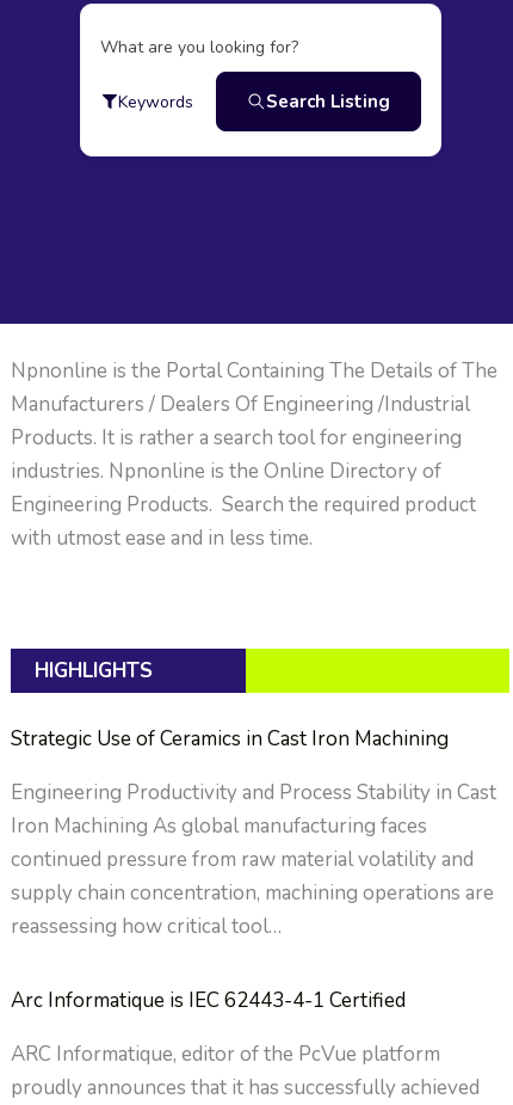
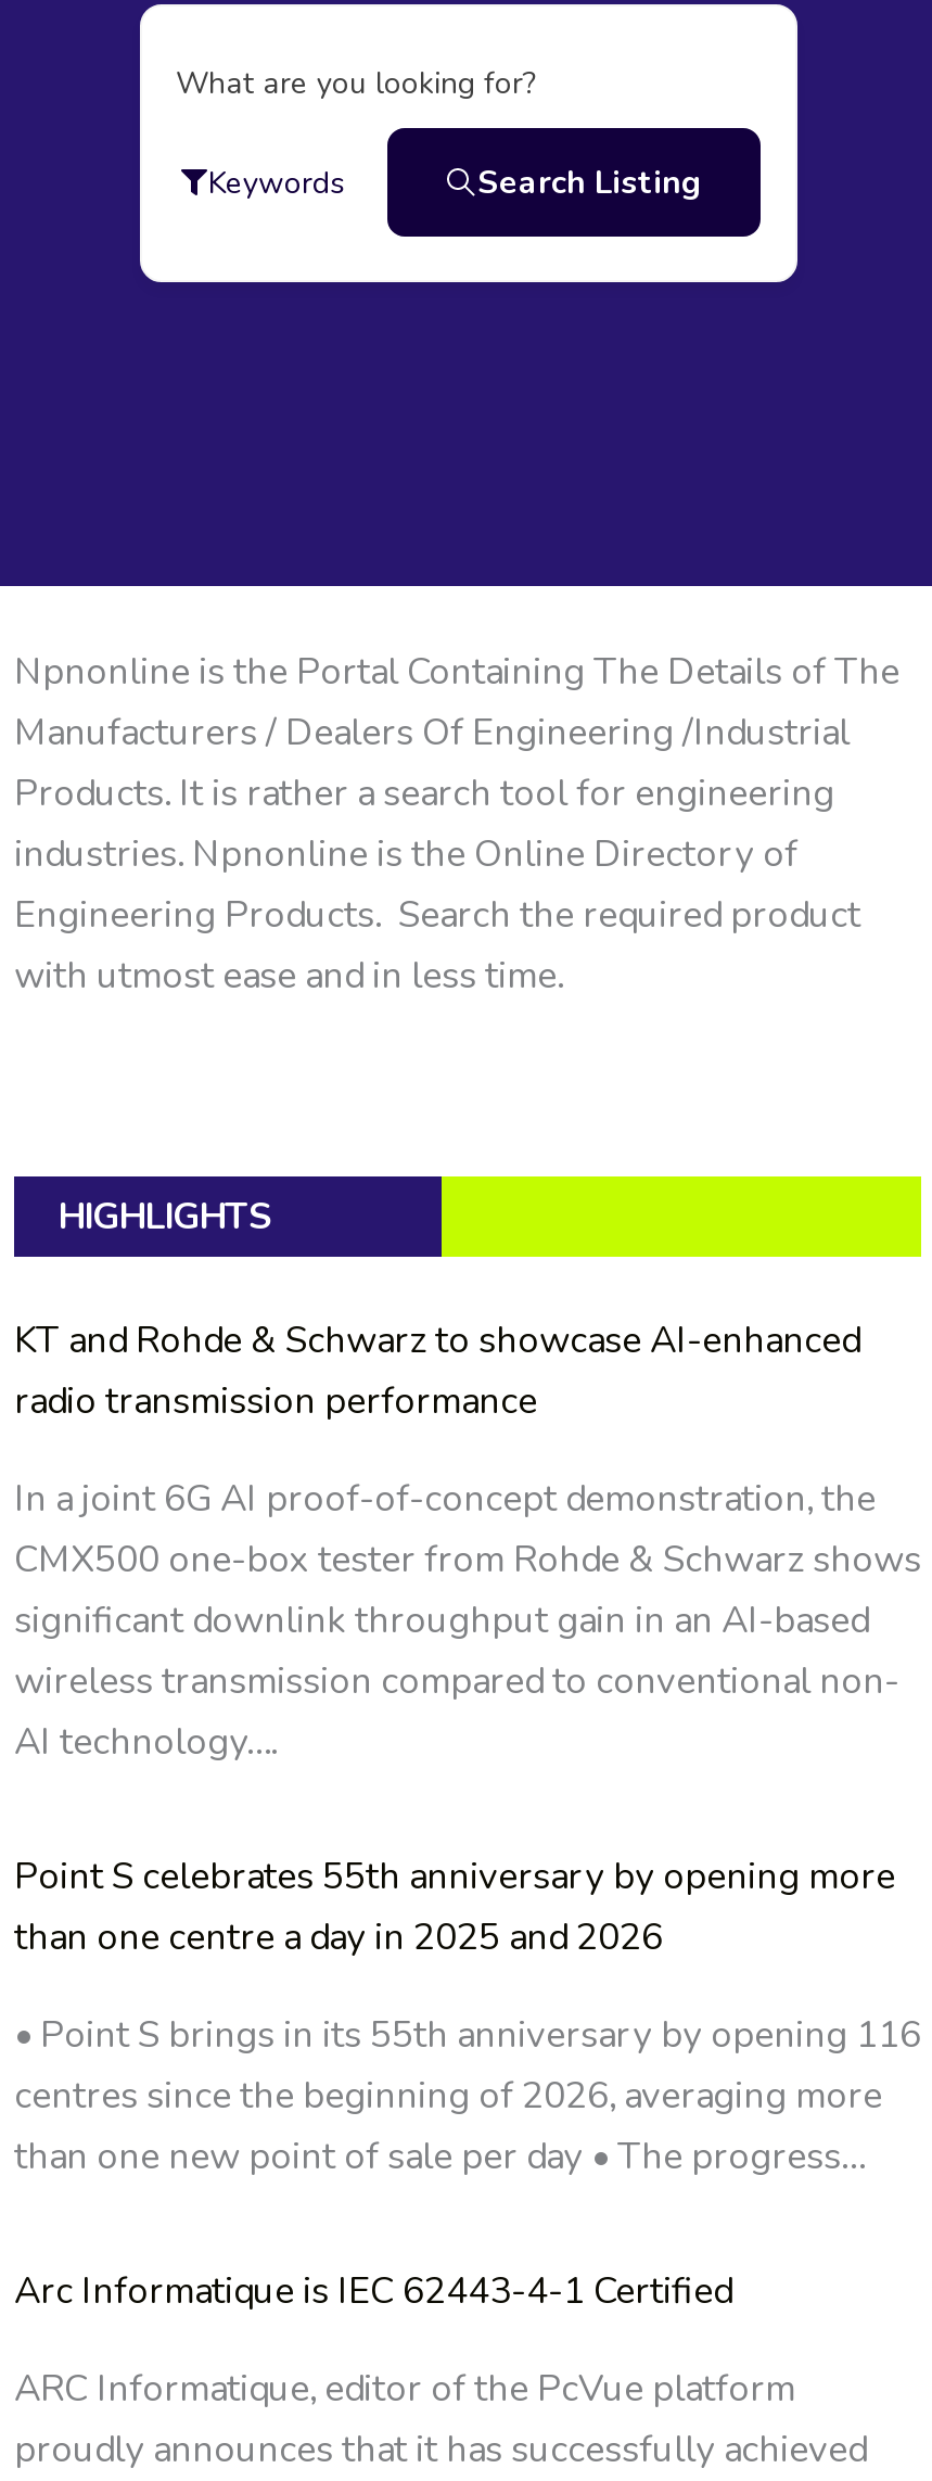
[11,725,496,940] Strategic Use of Ceramics in Cast Iron Machining | Engineering Productivity and Process Stability in Cast | Iron Machining As global manufacturing faces | continued pressure from raw material volatility and | supply chain concentration, machining operations are | reassessing how critical tool… -> [14,1316,921,2182] KT and Rohde & Schwarz to showcase AI-enhanced | radio transmission performance | In a joint 6G AI proof-of-concept demonstration, the | CMX500 one-box tester from Rohde & Schwarz shows | significant downlink throughput gain in an AI-based | wireless transmission compared to conventional non- | AI technology…. | Point S celebrates 55th anniversary by opening more | than one centre a day in 2025 and 2026 | • Point S brings in its 55th anniversary by opening 116 | centres since the beginning of 2026, averaging more | than one new point of sale per day • The progress…

